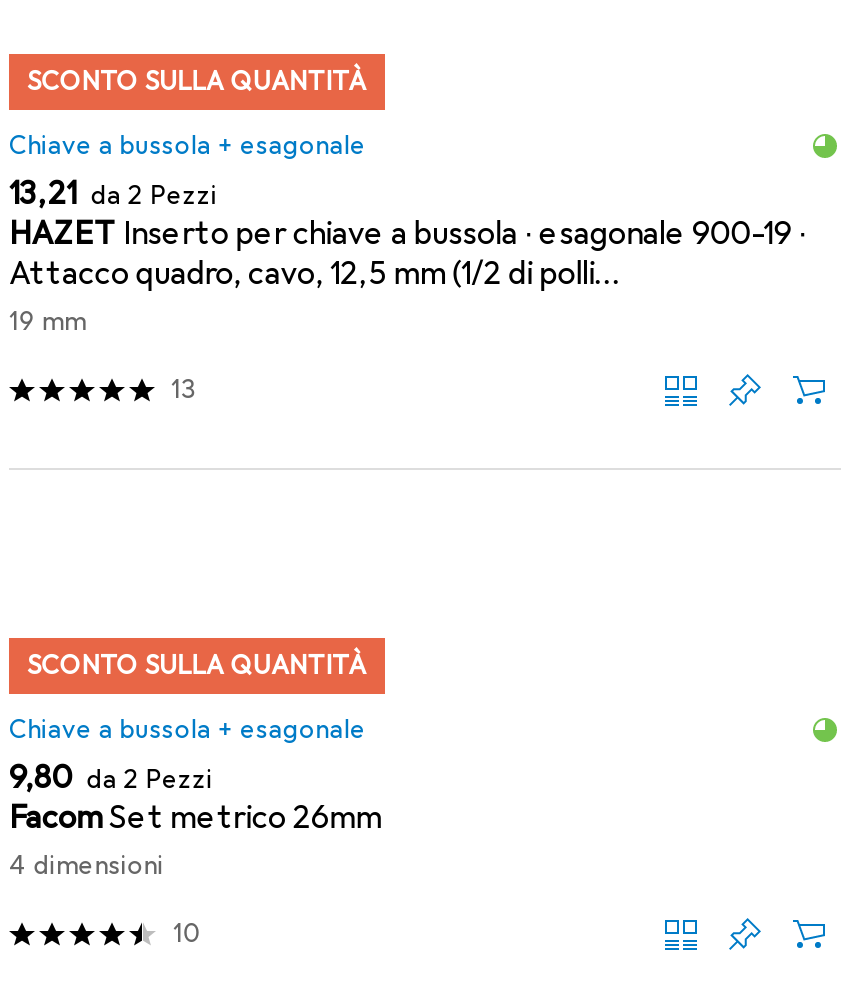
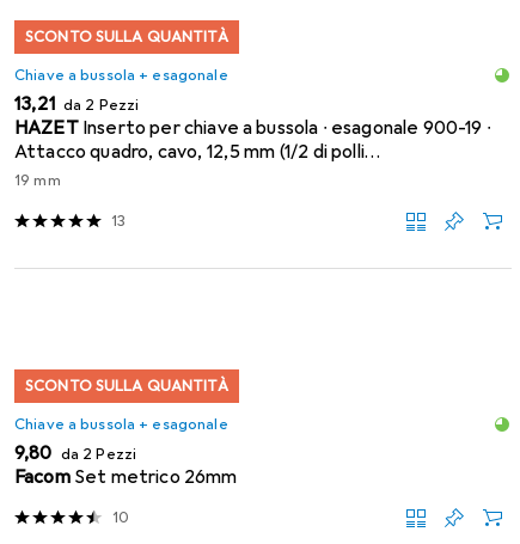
[9,850,164,882] 4 dimensioni -> none

